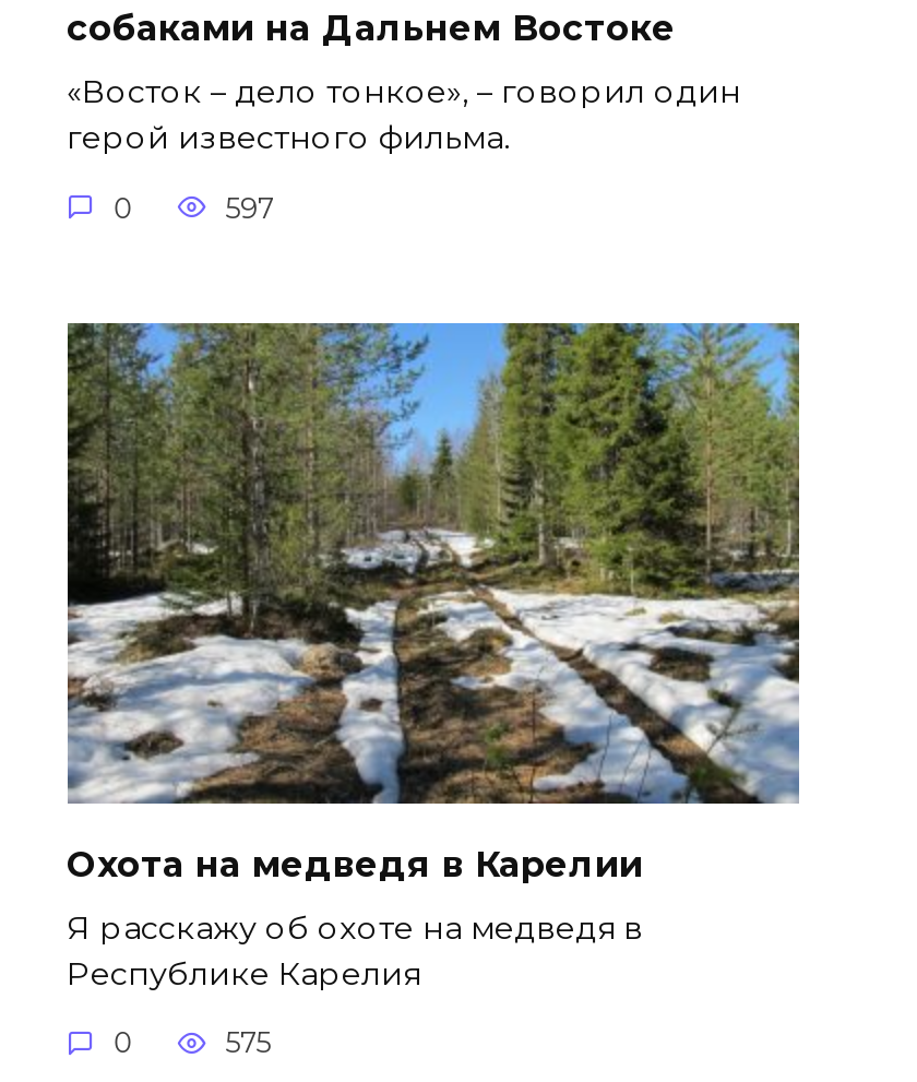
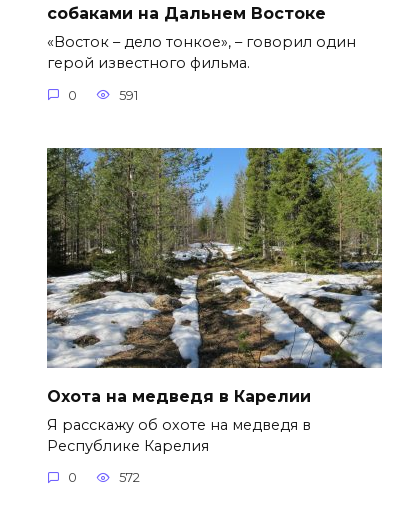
[225,191,273,224] 597 -> [119,88,138,103] 591
[225,1027,271,1060] 575 -> [119,470,140,485] 572

